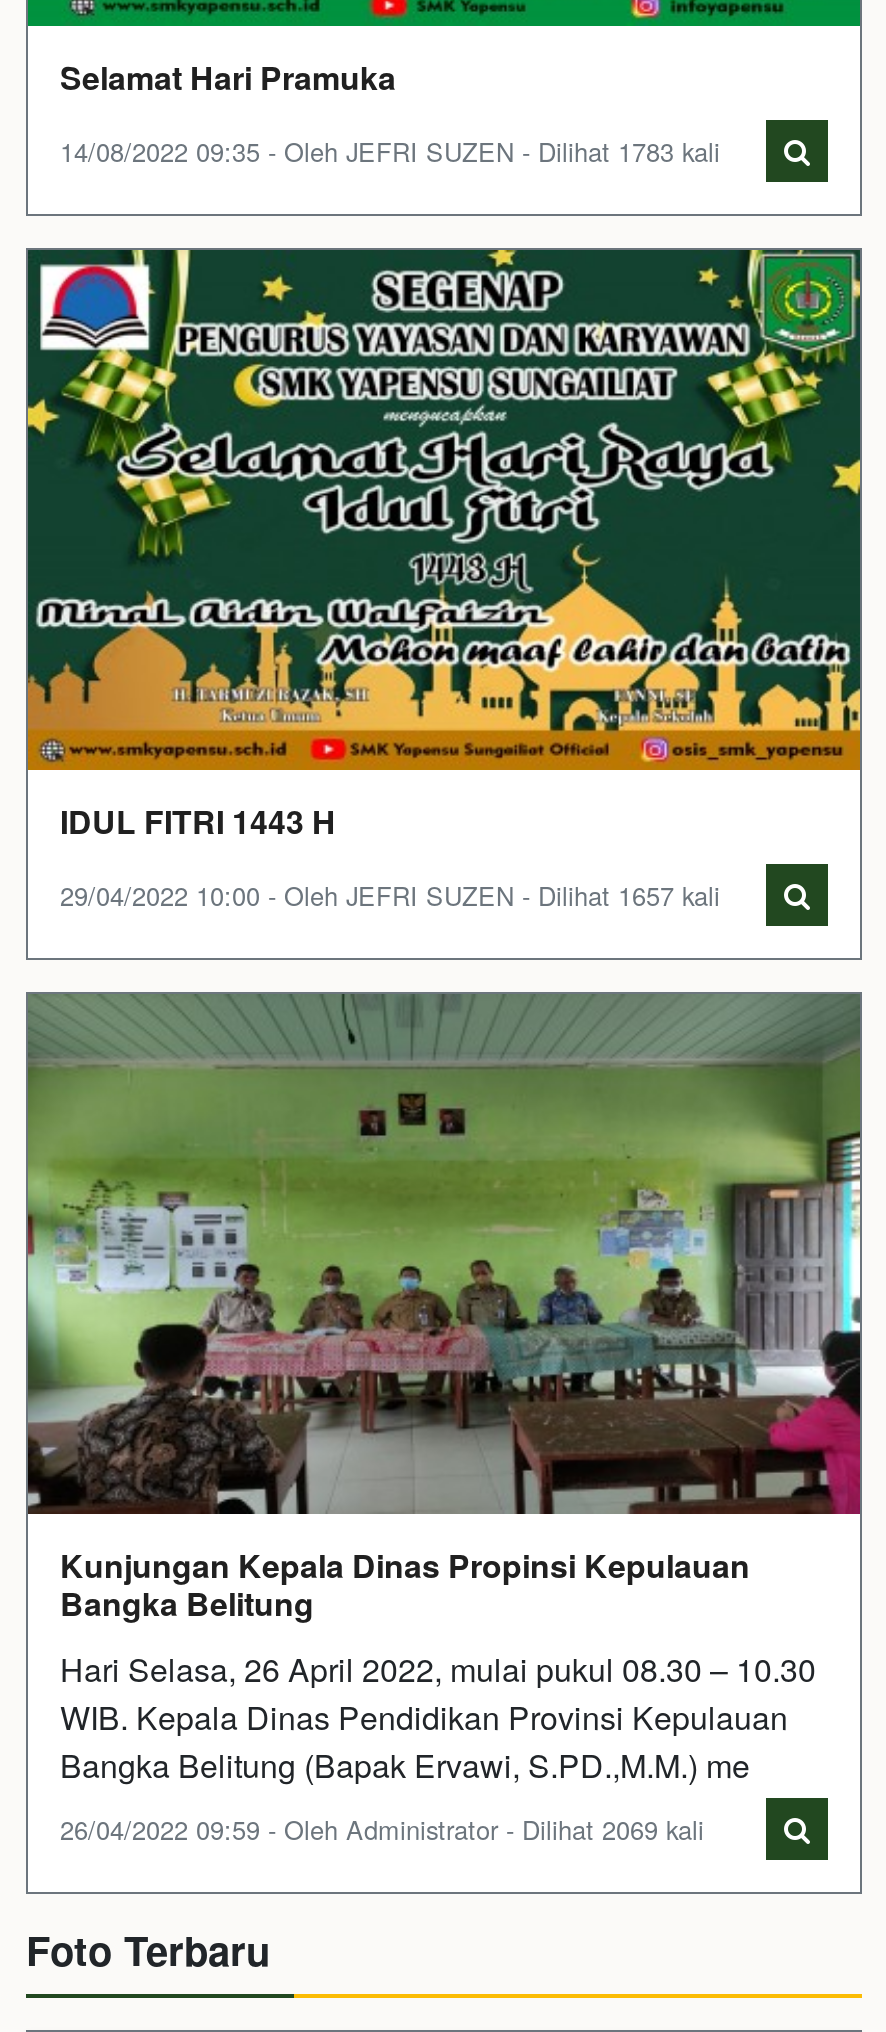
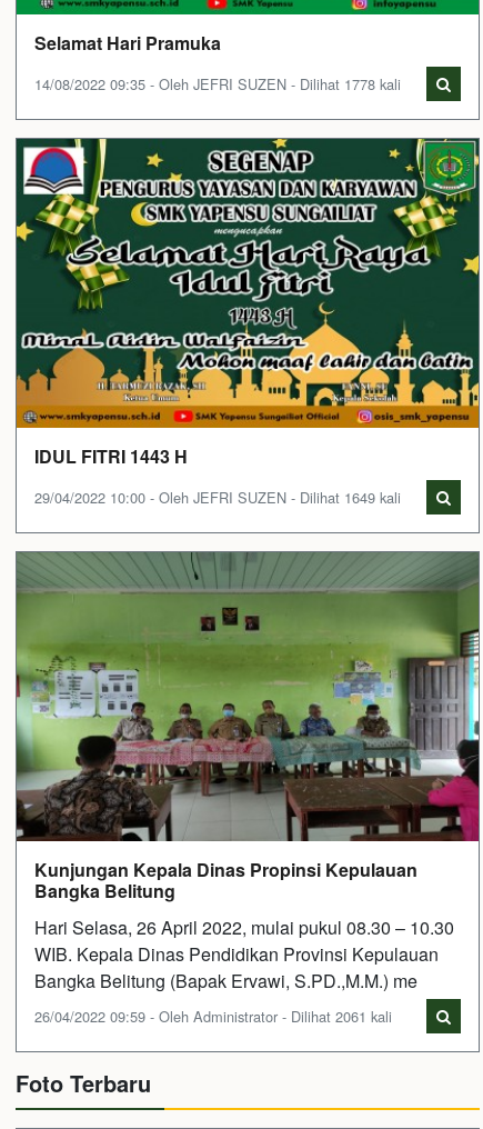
[60,132,720,170] 14/08/2022 09:35 - Oleh JEFRI SUZEN - Dilihat 1783 kali -> [34,73,401,94] 14/08/2022 09:35 - Oleh JEFRI SUZEN - Dilihat 1778 kali
[60,876,720,914] 29/04/2022 10:00 - Oleh JEFRI SUZEN - Dilihat 1657 kali -> [34,486,401,508] 29/04/2022 10:00 - Oleh JEFRI SUZEN - Dilihat 1649 kali
[60,1810,704,1848] 26/04/2022 09:59 - Oleh Administrator - Dilihat 2069 kali -> [34,1005,392,1027] 26/04/2022 09:59 - Oleh Administrator - Dilihat 2061 kali

